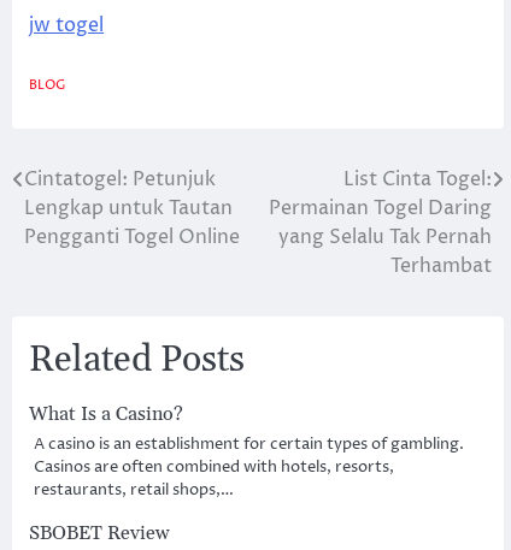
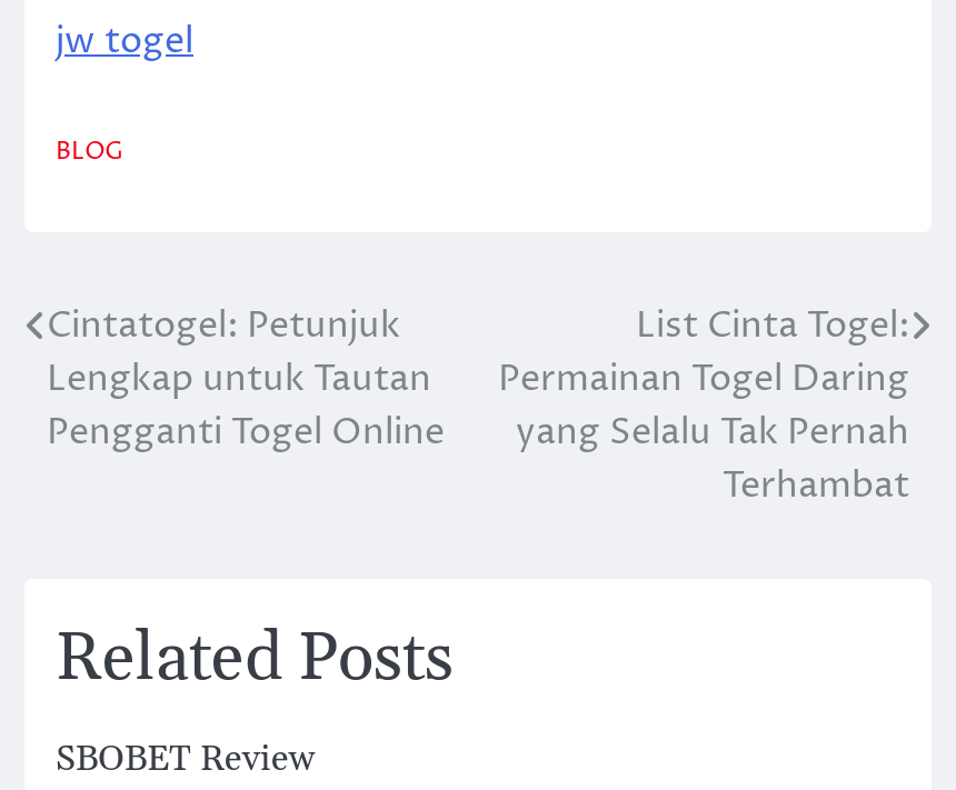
[29,401,464,500] What Is a Casino? | A casino is an establishment for certain types of gambling. | Casinos are often combined with hotels, resorts, | restaurants, retail shops,… -> none

